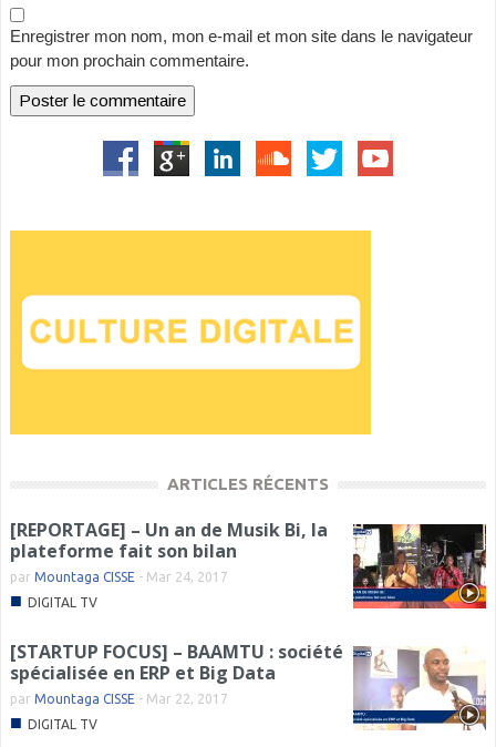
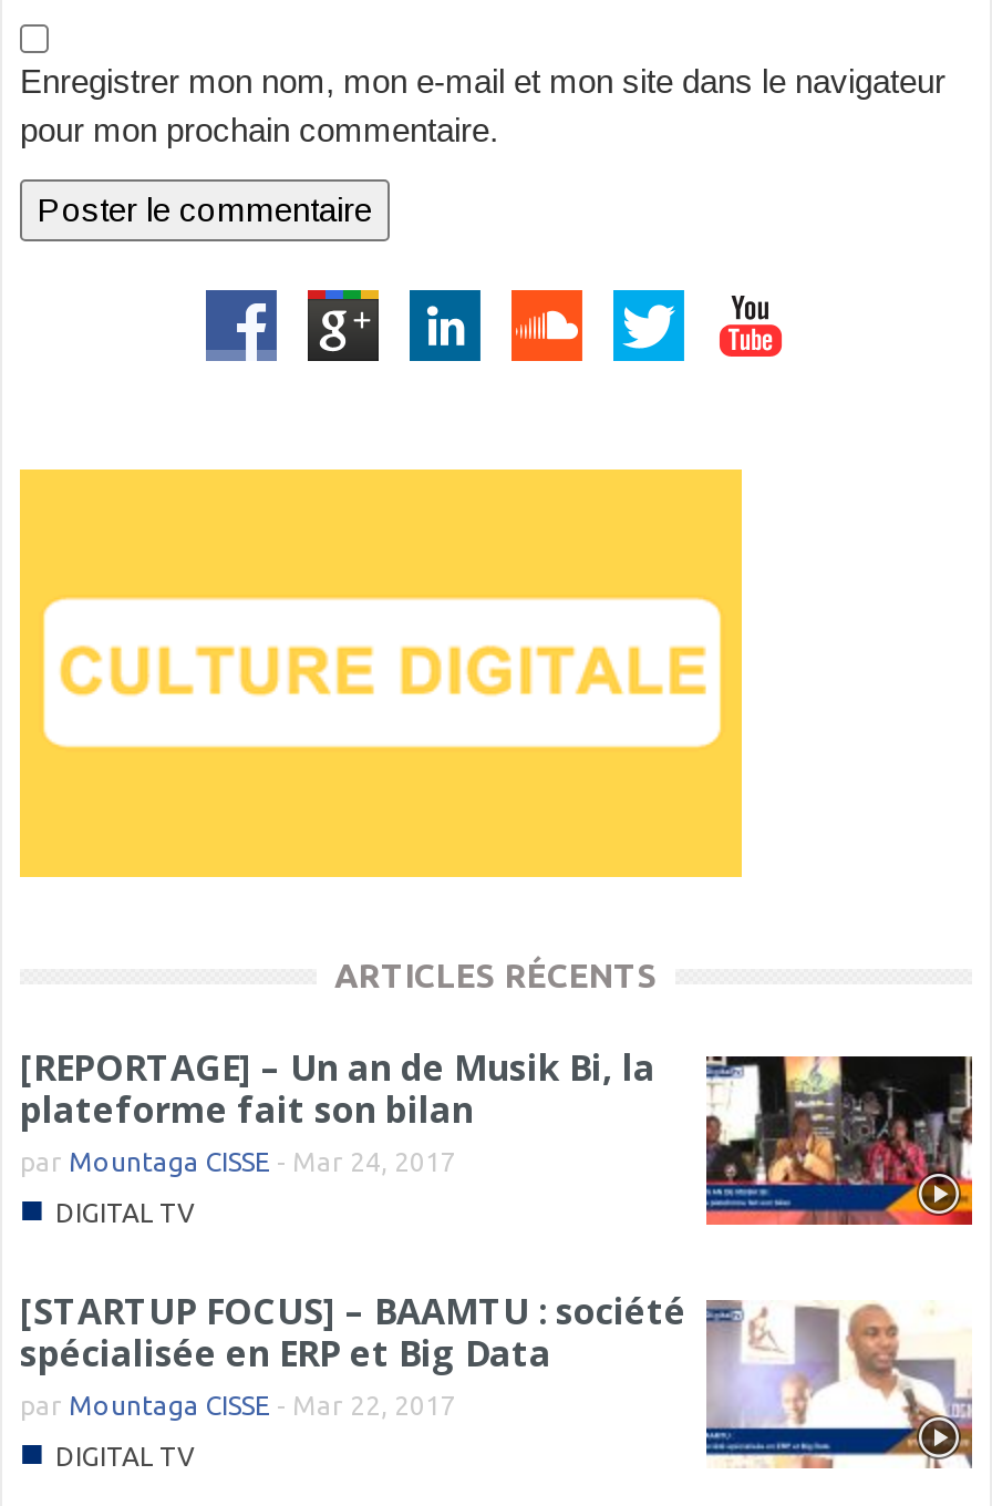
[356,140,394,177] [image] -> [715,290,786,361] [image]

